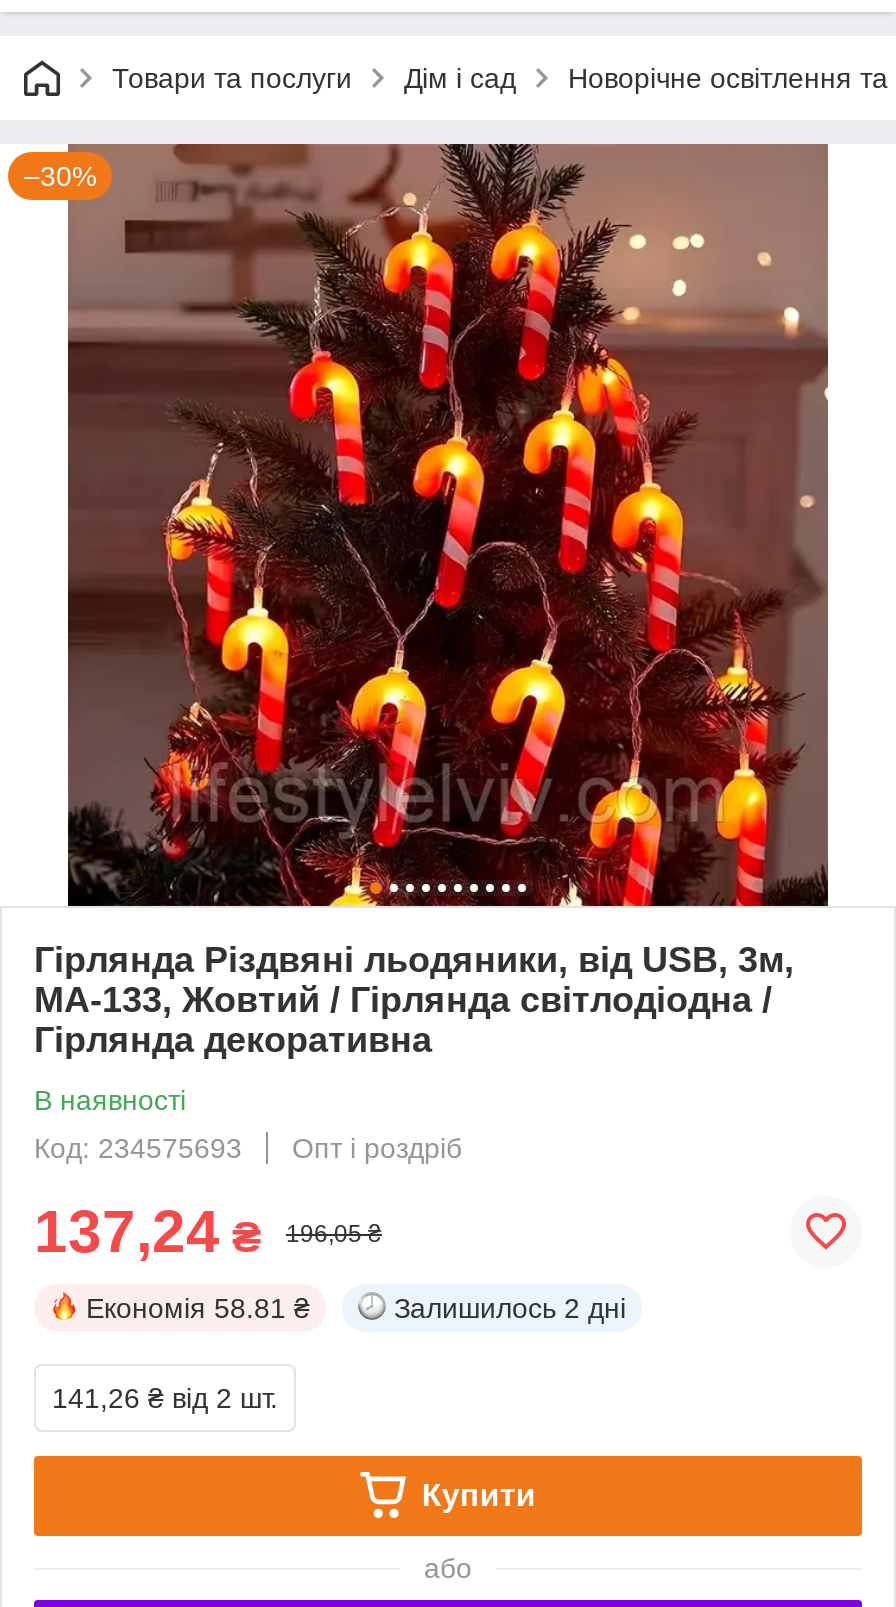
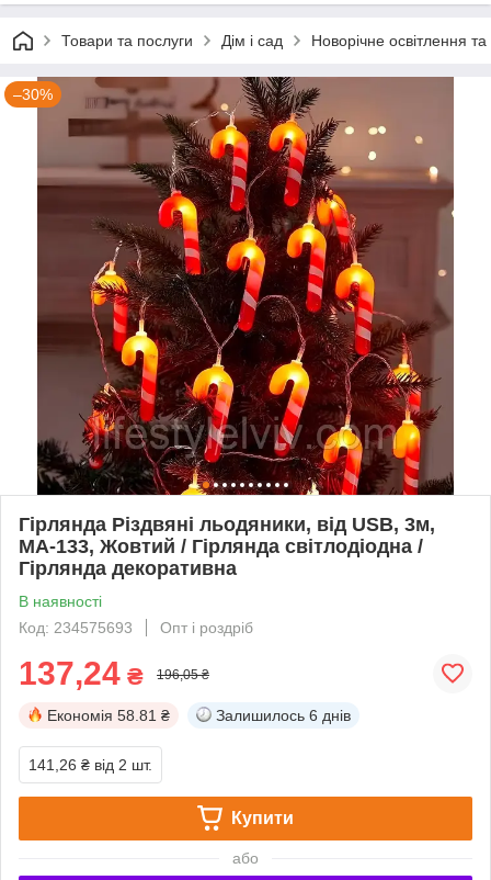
[394,1292,626,1324] Залишилось 2 дні -> [216,706,351,724] Залишилось 6 днів

